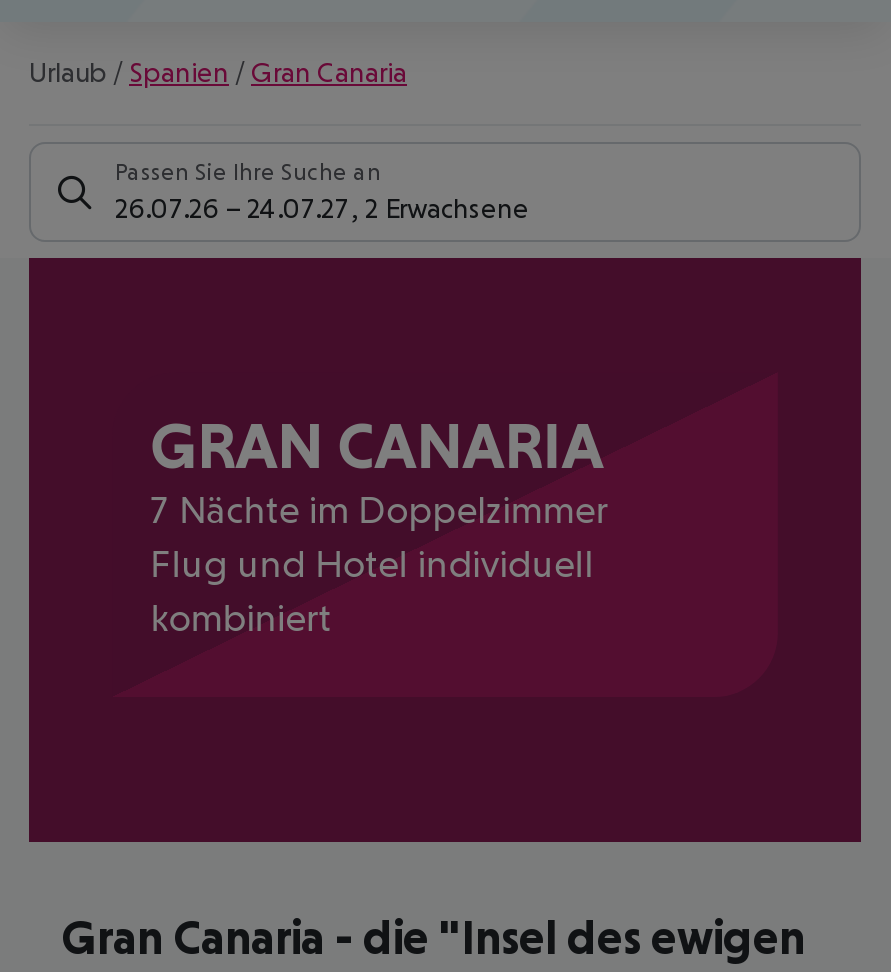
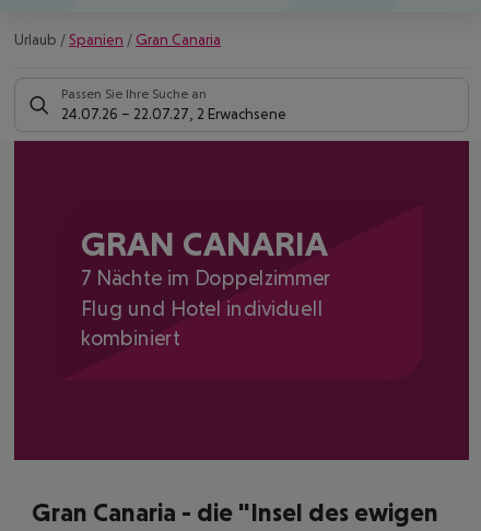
[115,192,529,224] 26.07.26 – 24.07.27, 2 Erwachsene -> [61,105,286,122] 24.07.26 – 22.07.27, 2 Erwachsene

